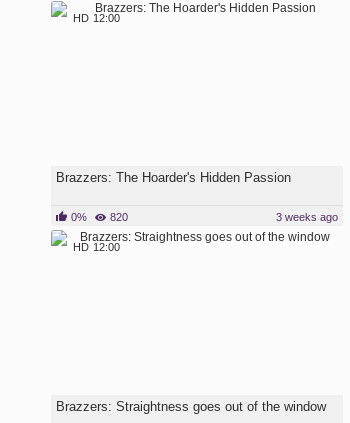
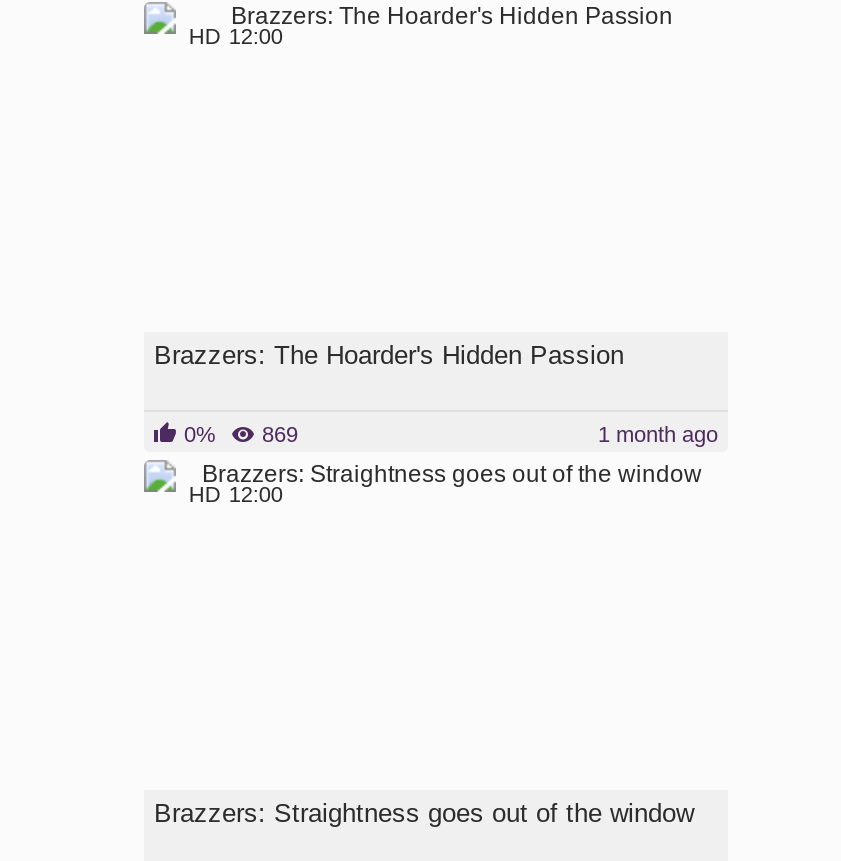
[71,211,128,223] 0% 820 -> [184,422,298,446] 0% 869
[276,211,338,223] 3 weeks ago -> [598,422,718,446] 1 month ago

